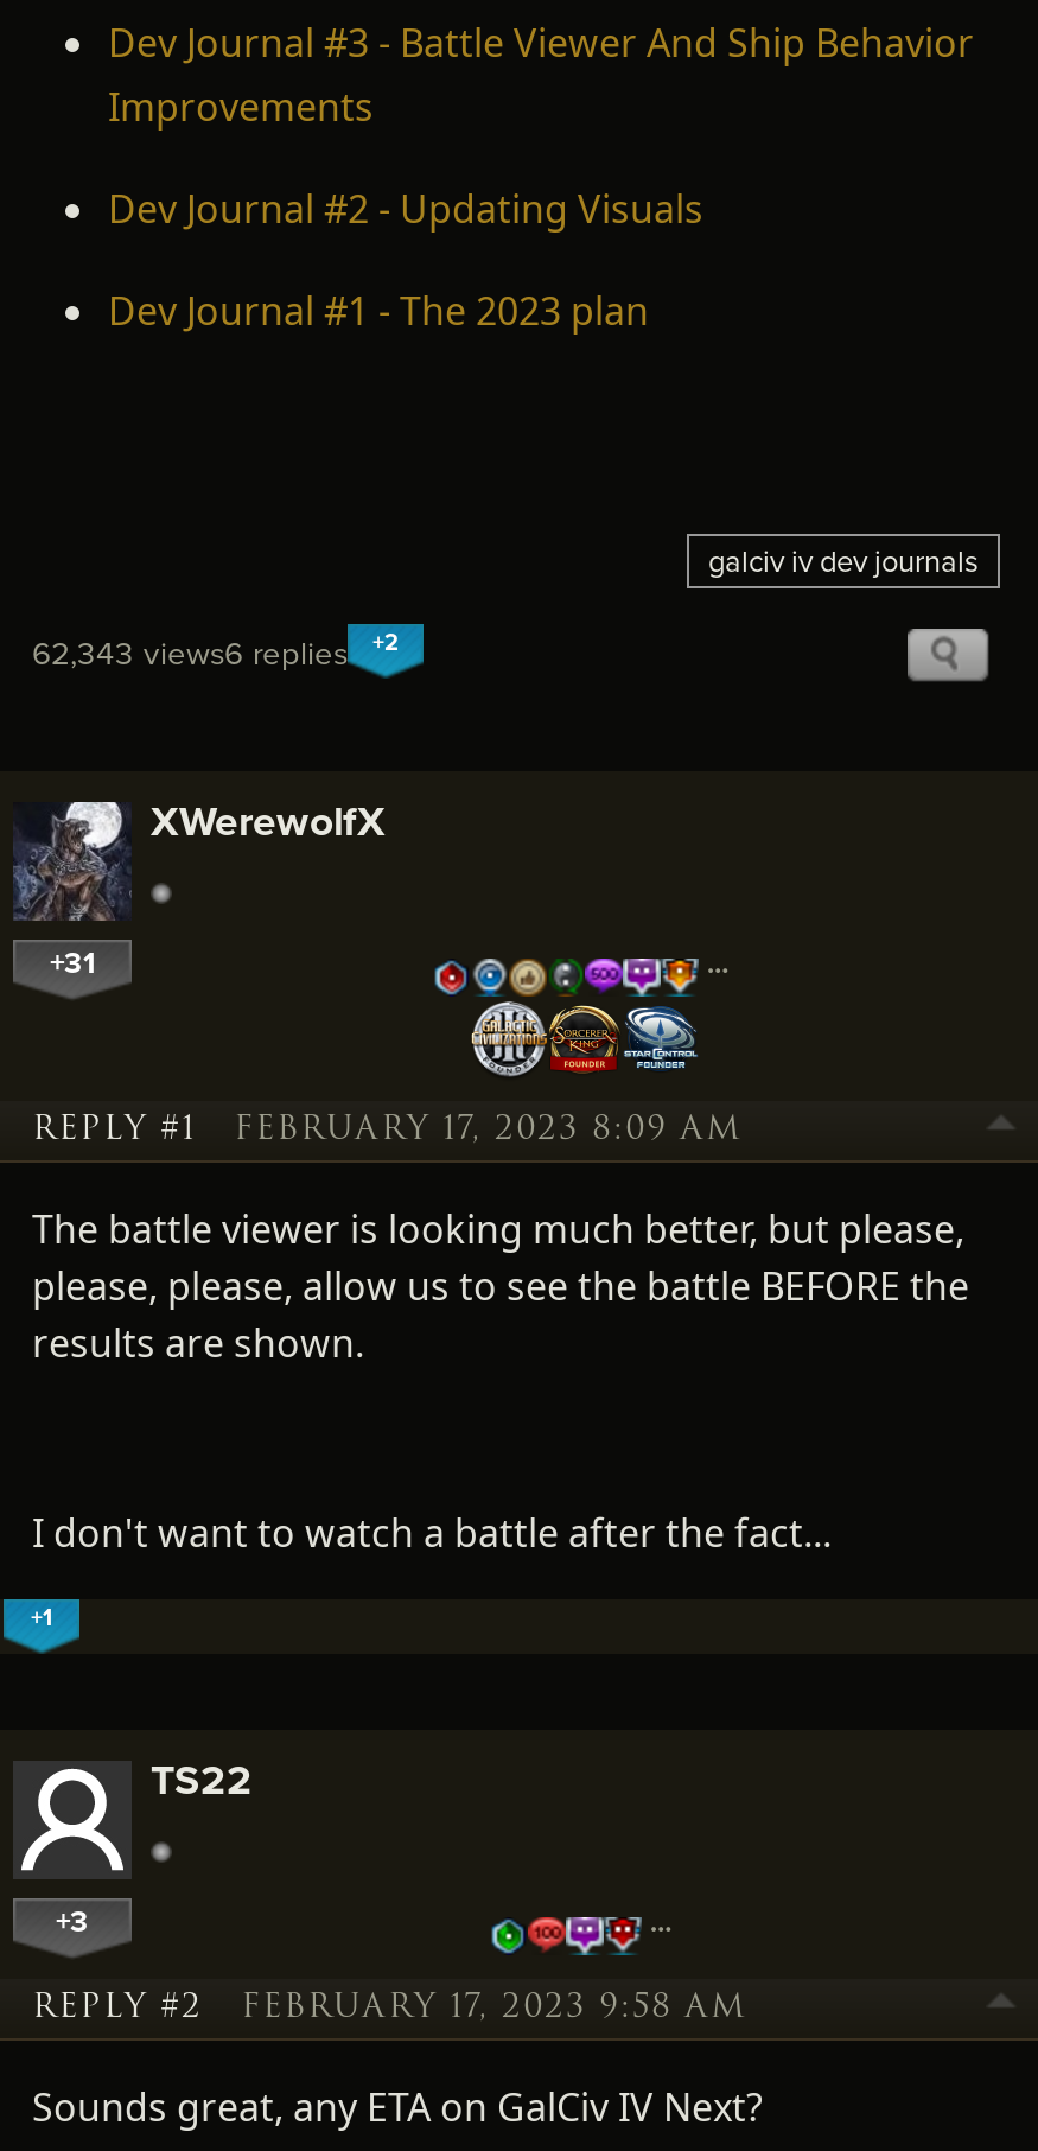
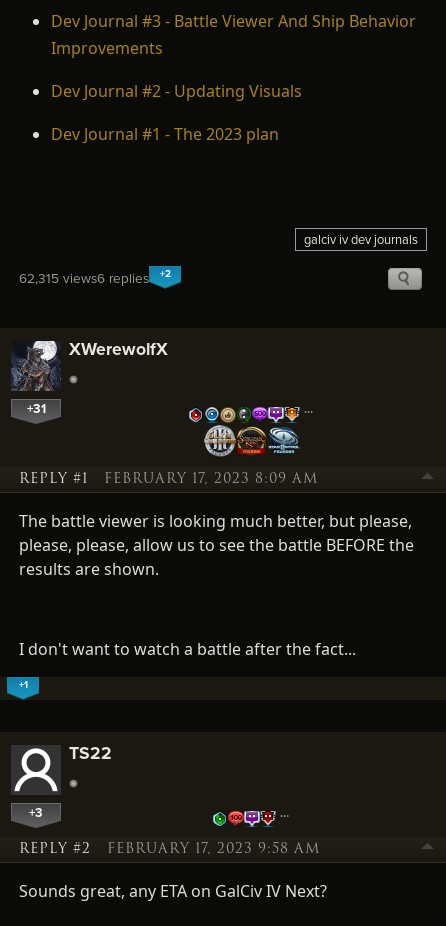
[32,628,348,673] 62,343 views6 replies -> [19,268,149,287] 62,315 views6 replies

